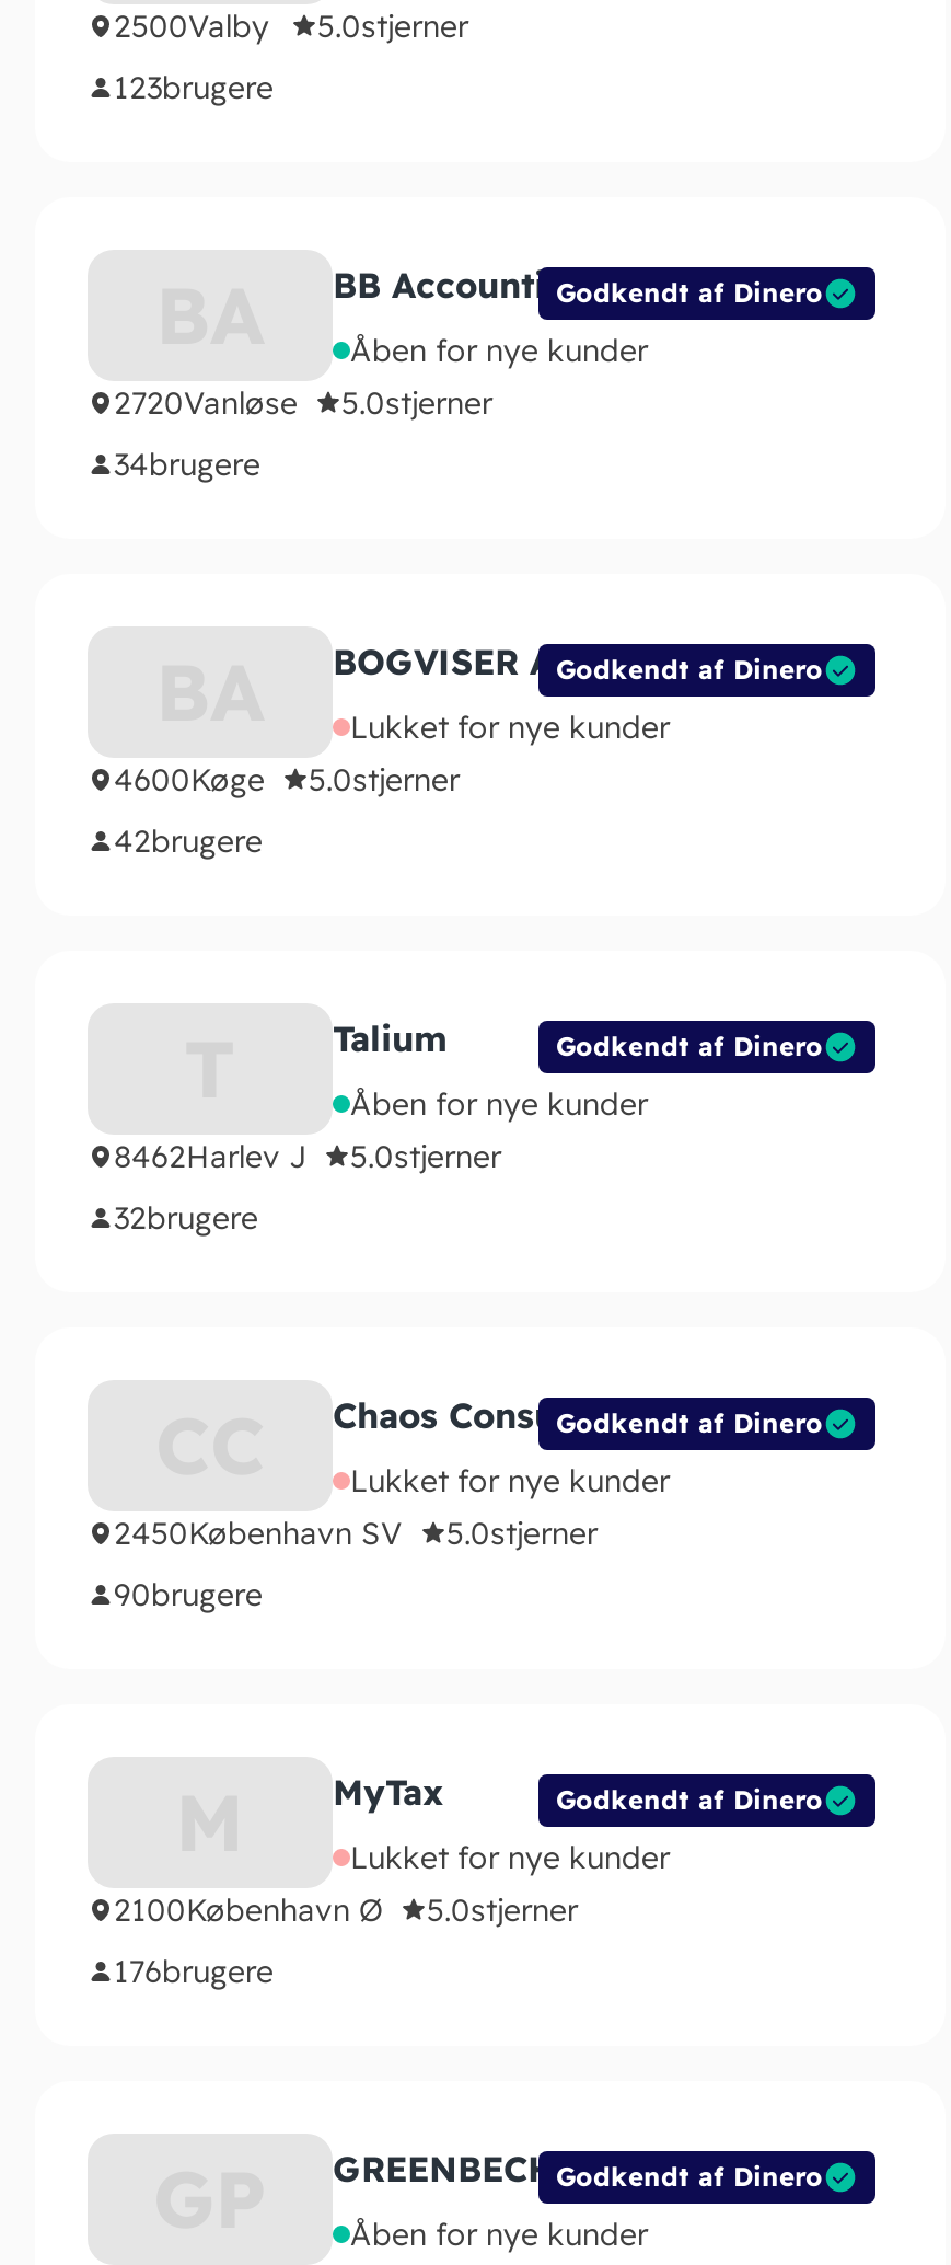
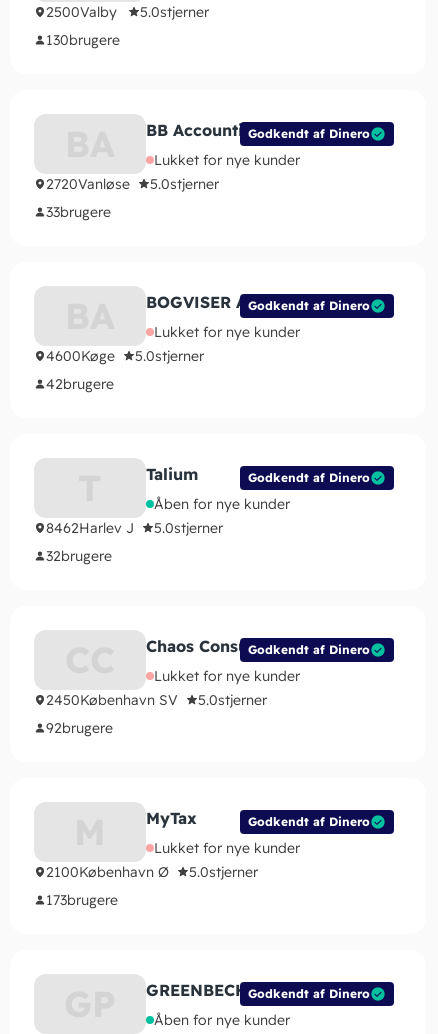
[114,69,274,108] 123brugere -> [46,31,120,49] 130brugere
[350,331,648,371] Åben for nye kunder -> [154,151,300,169] Lukket for nye kunder
[114,445,260,485] 34brugere -> [46,203,111,221] 33brugere
[114,1576,263,1615] 90brugere -> [46,719,113,737] 92brugere
[114,1952,274,1992] 176brugere -> [46,891,118,909] 173brugere

